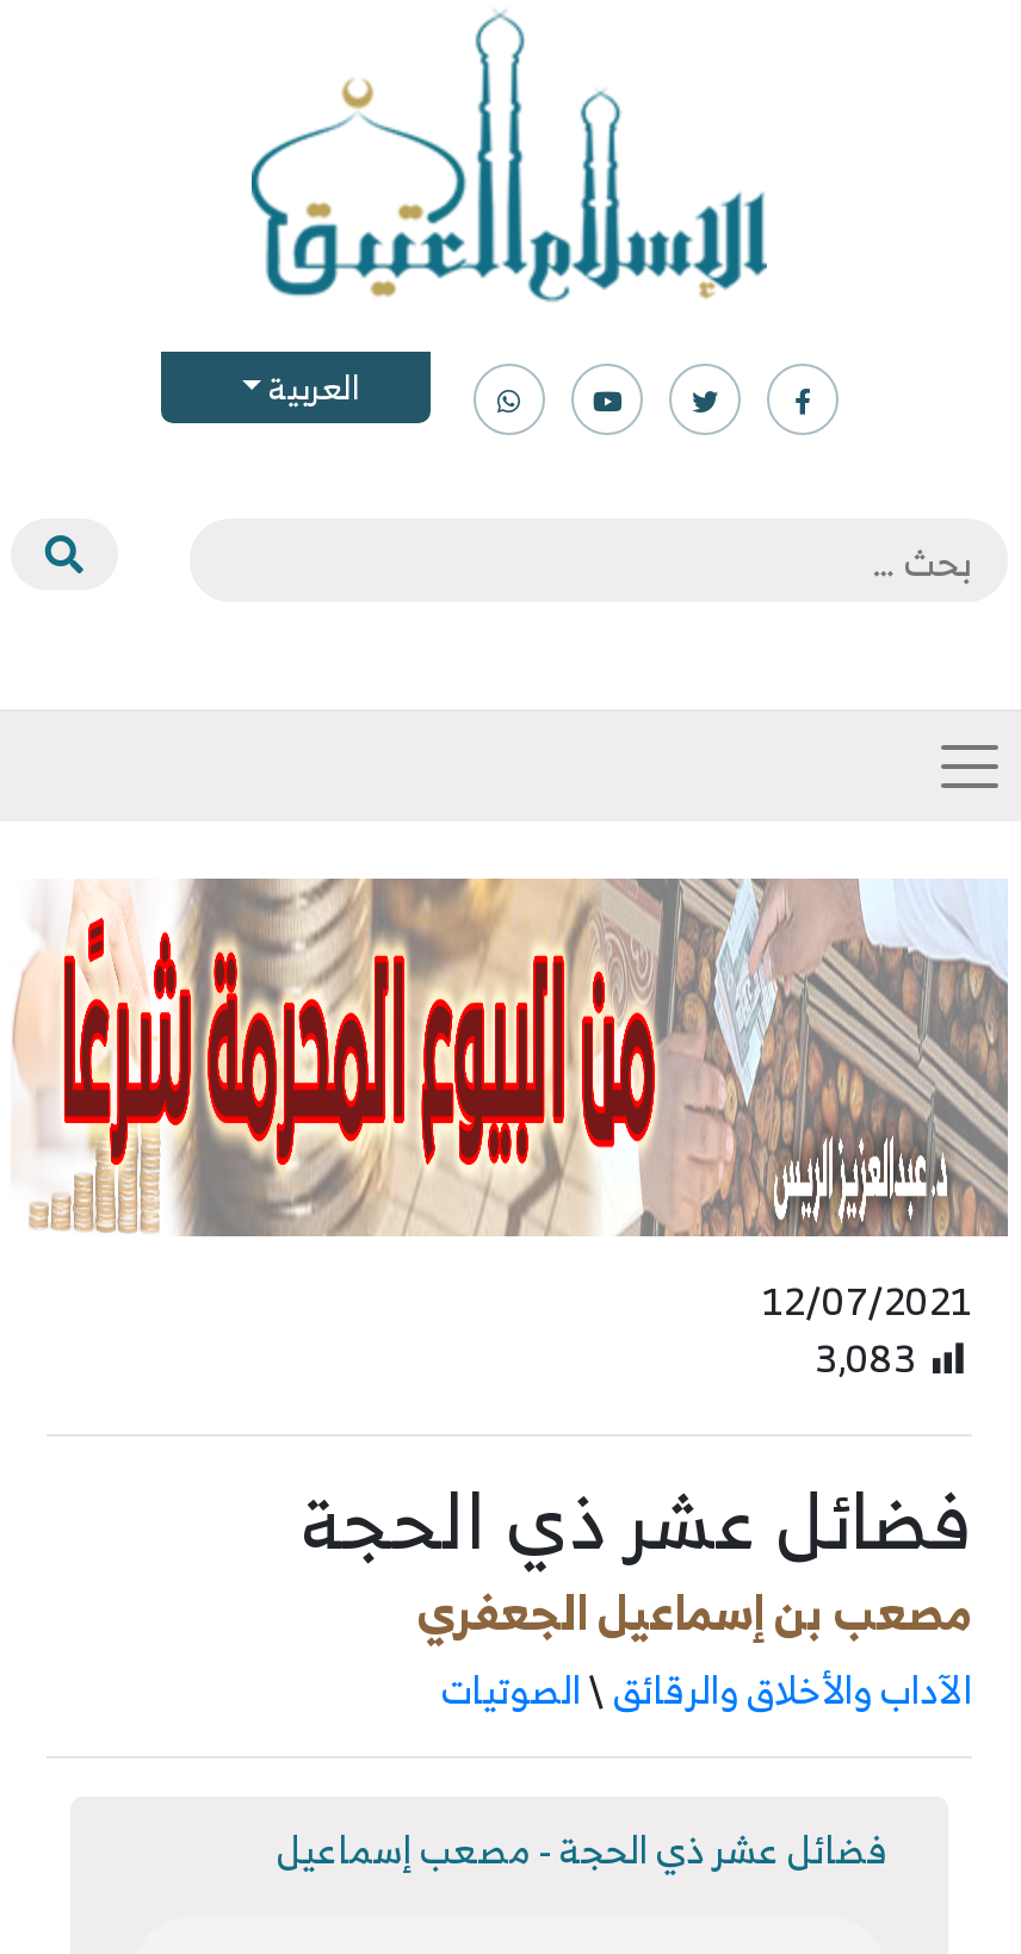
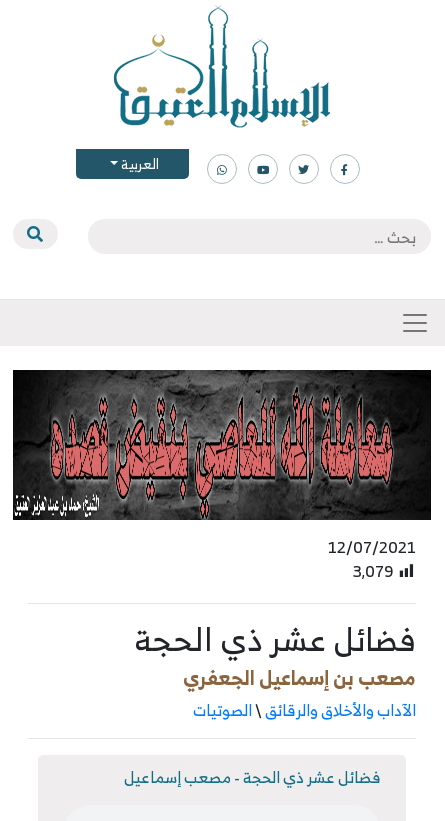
[11,879,1008,1391] [image] | 3٬083 -> [12,369,432,585] [image] | 3٬079

